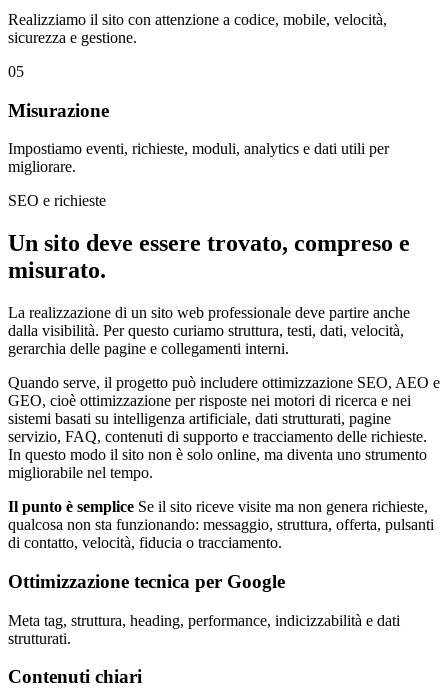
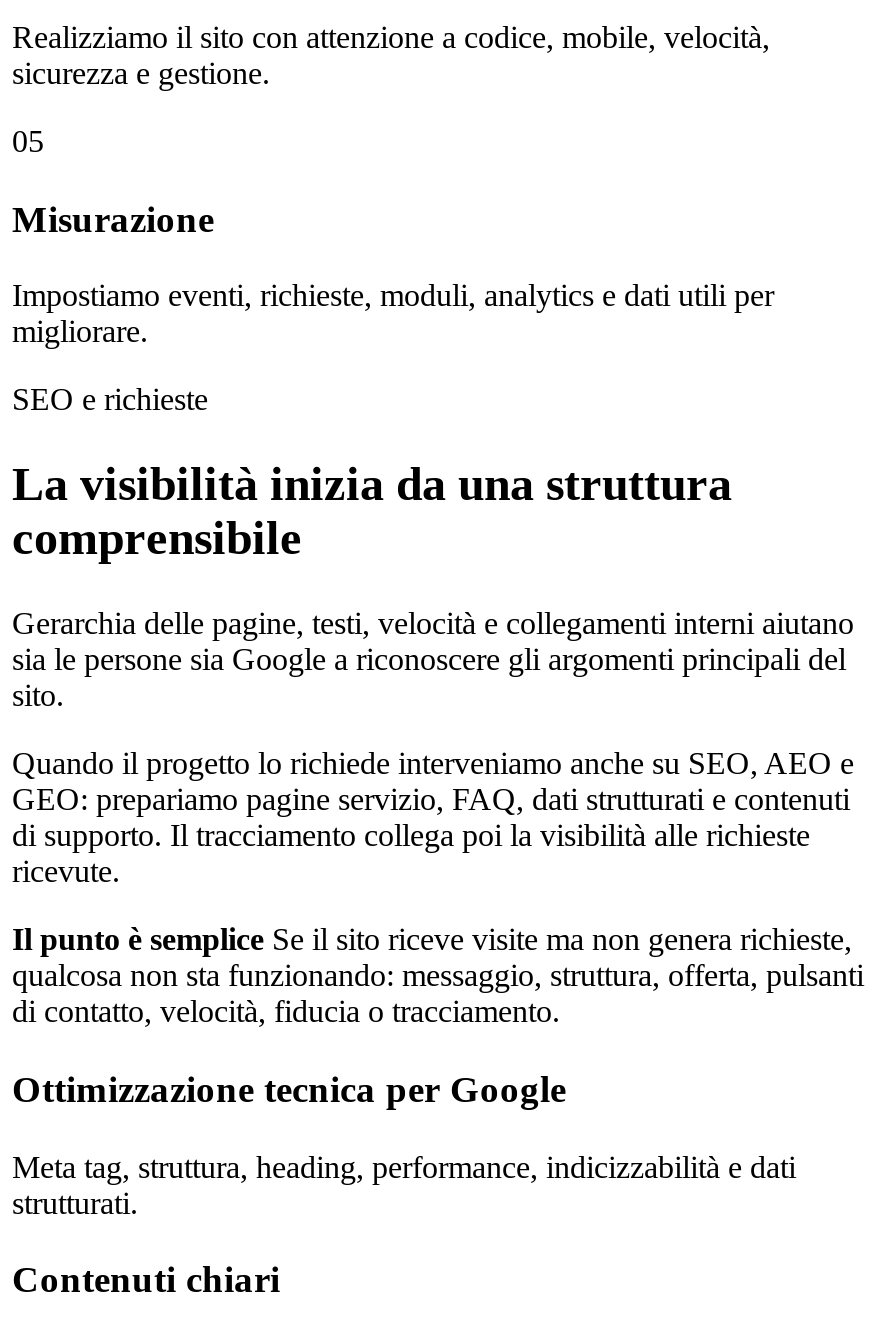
[8,230,410,283] Un sito deve essere trovato, compreso e | misurato. -> [12,459,732,565] La visibilità inizia da una struttura | comprensibile
[8,304,410,357] La realizzazione di un sito web professionale deve partire anche | dalla visibilità. Per questo curiamo struttura, testi, dati, velocità, | gerarchia delle pagine e collegamenti interni. -> [12,606,854,712] Gerarchia delle pagine, testi, velocità e collegamenti interni aiutano | sia le persone sia Google a riconoscere gli argomenti principali del | sito.
[8,374,440,481] Quando serve, il progetto può includere ottimizzazione SEO, AEO e | GEO, cioè ottimizzazione per risposte nei motori di ricerca e nei | sistemi basati su intelligenza artificiale, dati strutturati, pagine | servizio, FAQ, contenuti di supporto e tracciamento delle richieste. | In questo modo il sito non è solo online, ma diventa uno strumento | migliorabile nel tempo. -> [12,746,854,888] Quando il progetto lo richiede interveniamo anche su SEO, AEO e | GEO: prepariamo pagine servizio, FAQ, dati strutturati e contenuti | di supporto. Il tracciamento collega poi la visibilità alle richieste | ricevute.

